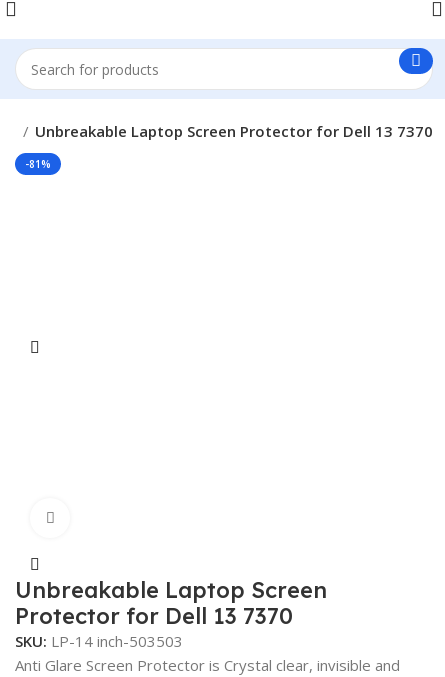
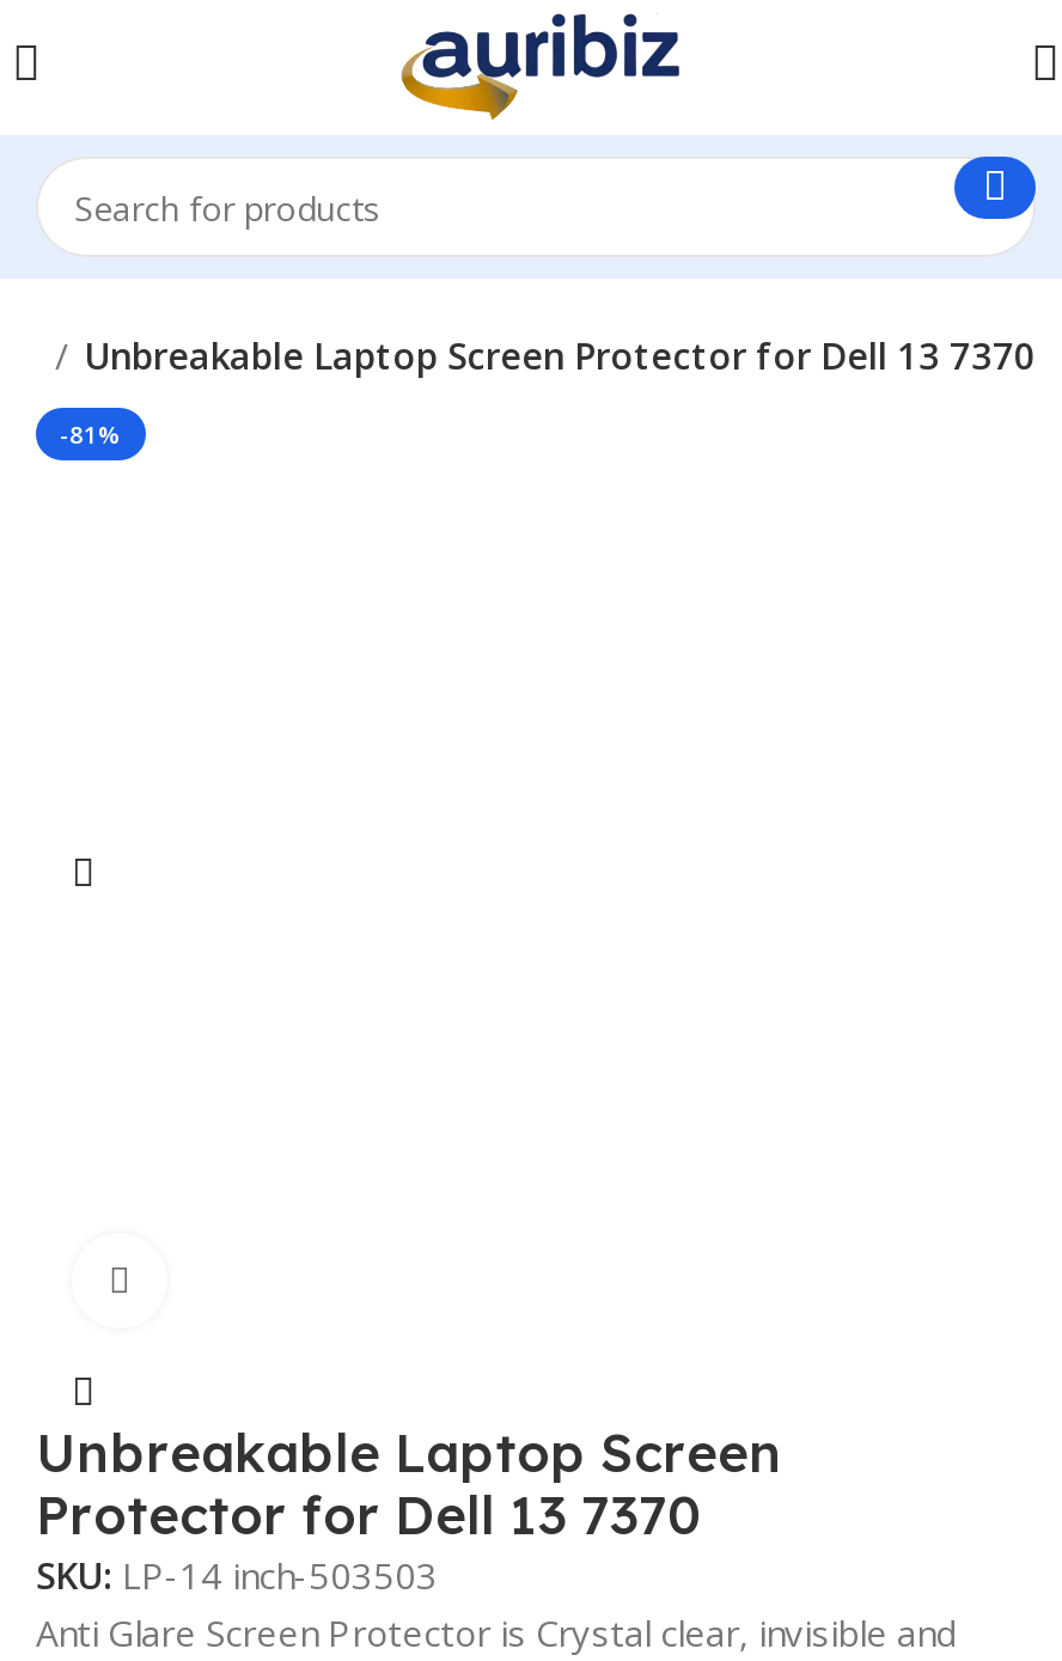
none -> [399,11,682,121] [image]

